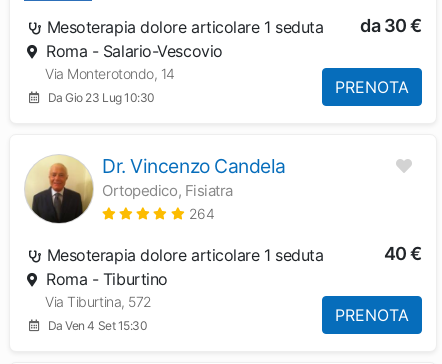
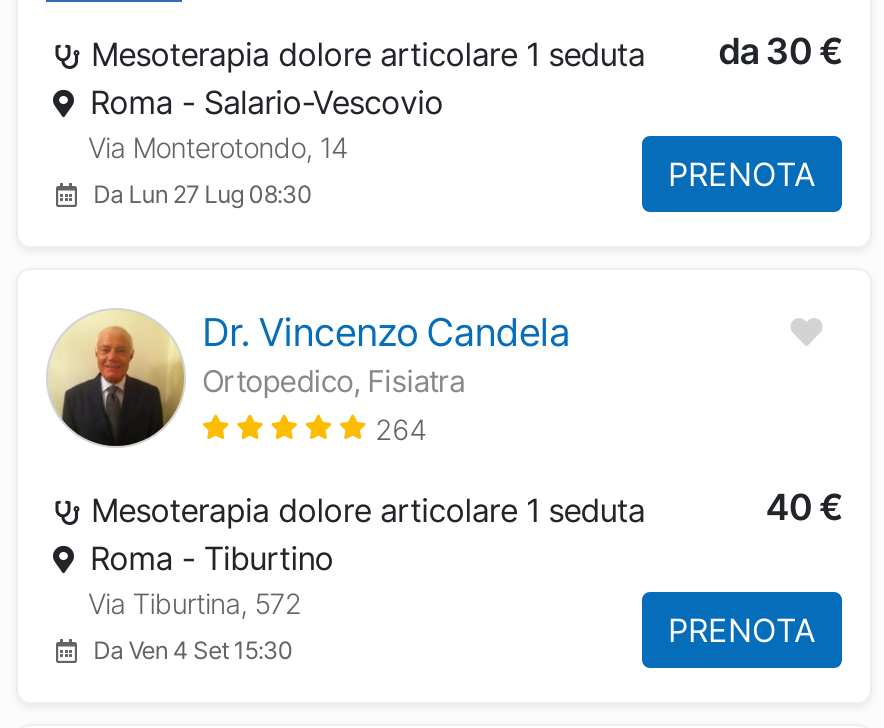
[48,89,155,104] Da Gio 23 Lug 10:30 -> [93,179,312,209] Da Lun 27 Lug 08:30

